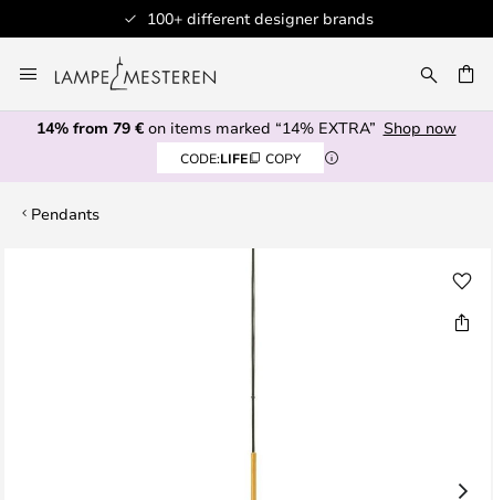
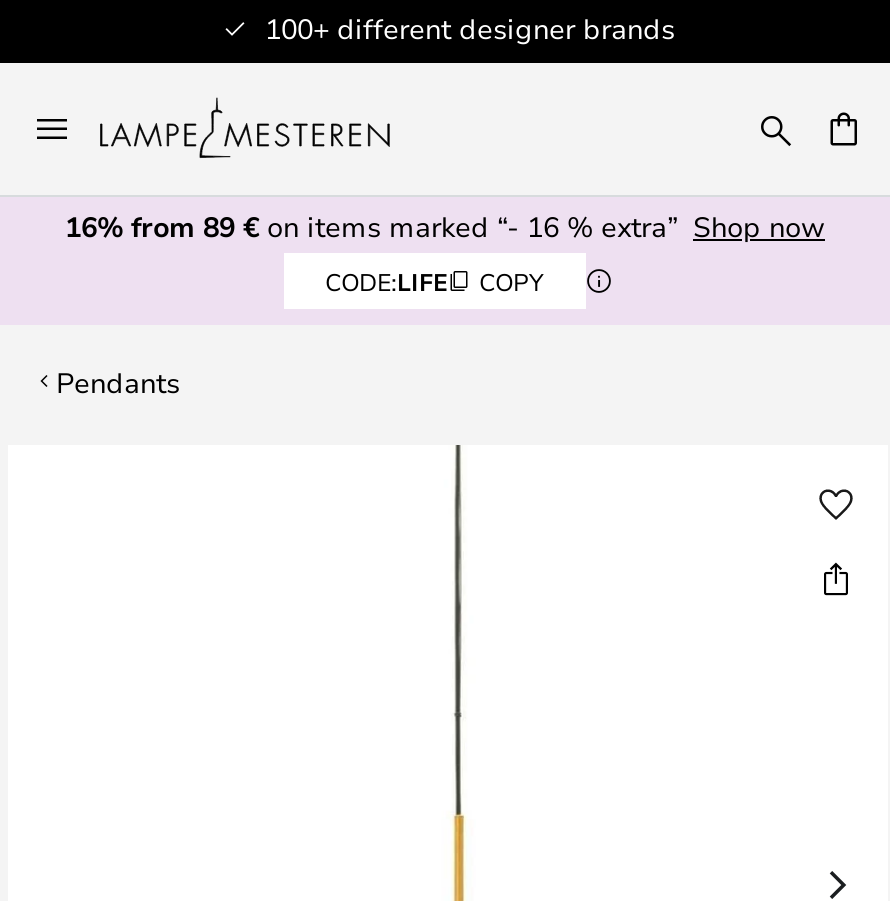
[36,117,456,138] 14% from 79 €on items marked “14% EXTRA” Shop now -> [65,207,825,245] 16% from 89 €on items marked “- 16 % extra” Shop now

